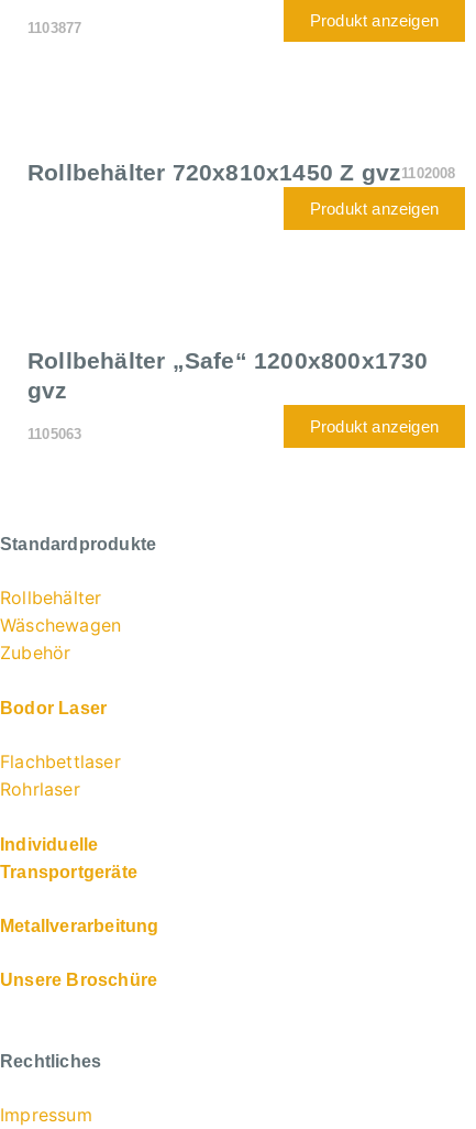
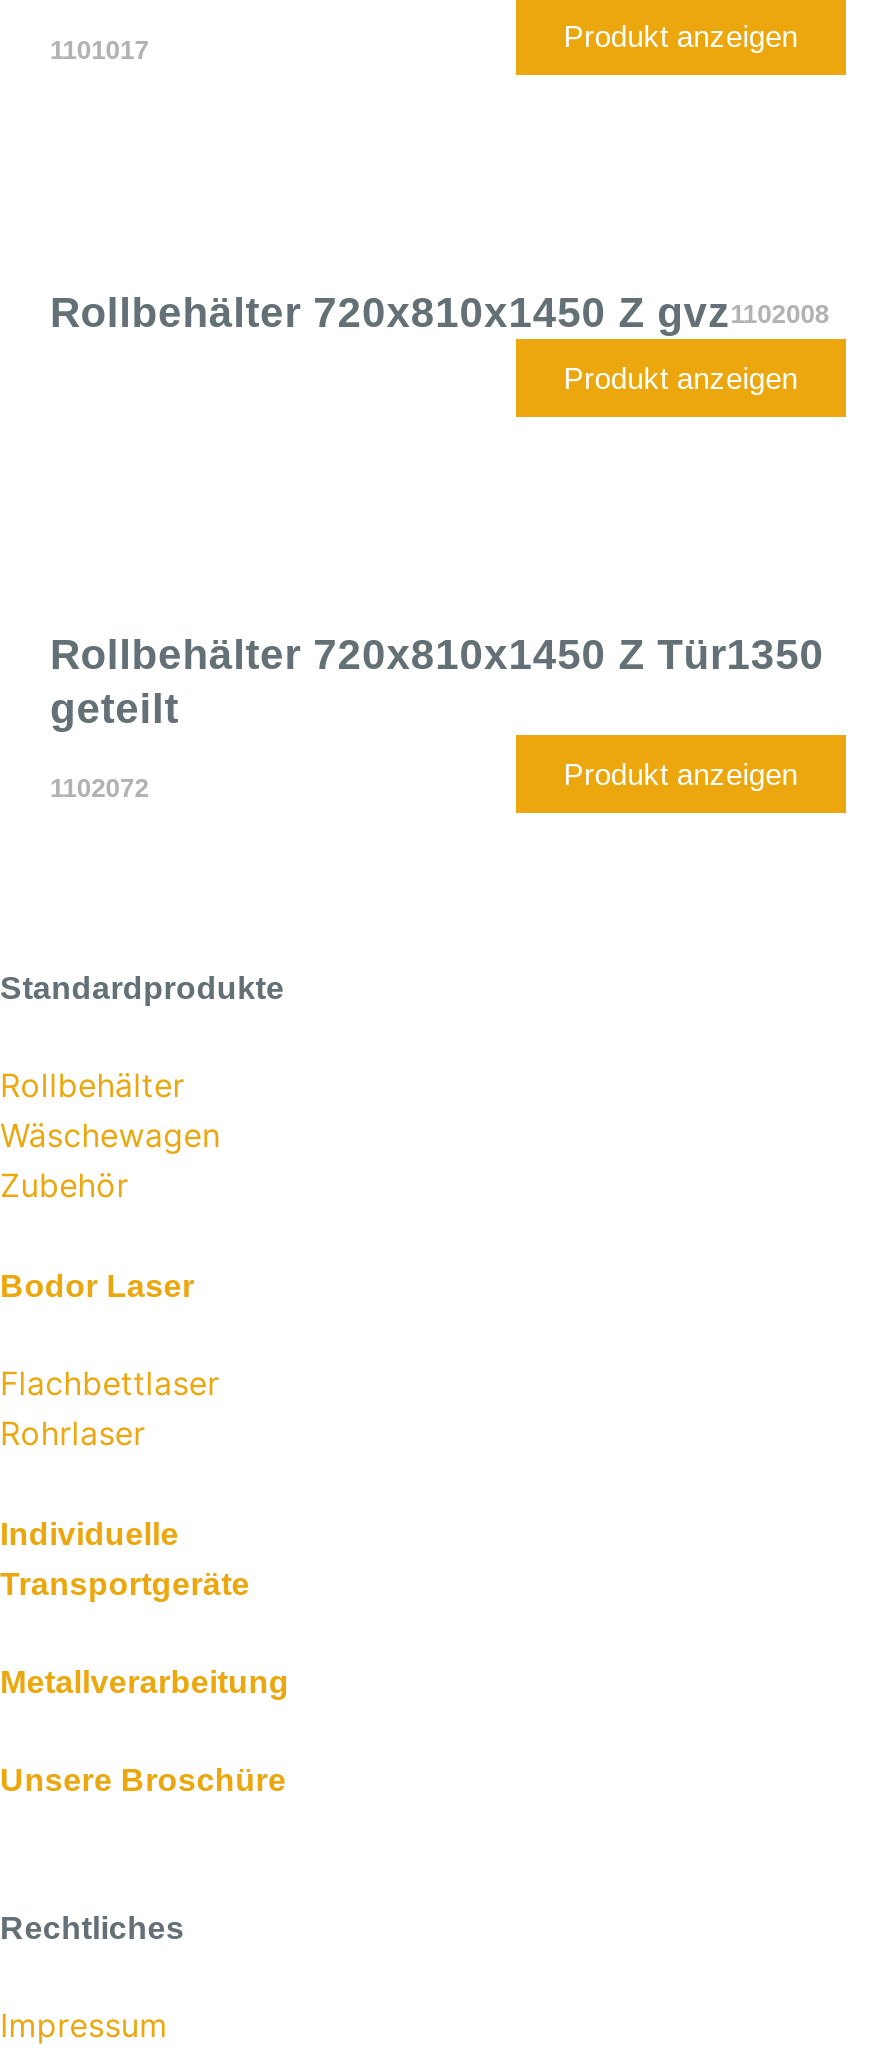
[27,20,82,37] 1103877 -> [50,36,149,66] 1101017
[27,348,428,403] Rollbehälter „Safe“ 1200x800x1730 | gvz -> [50,632,824,732] Rollbehälter 720x810x1450 Z Tür1350 | geteilt
[27,426,82,443] 1105063 -> [50,774,149,804] 1102072

